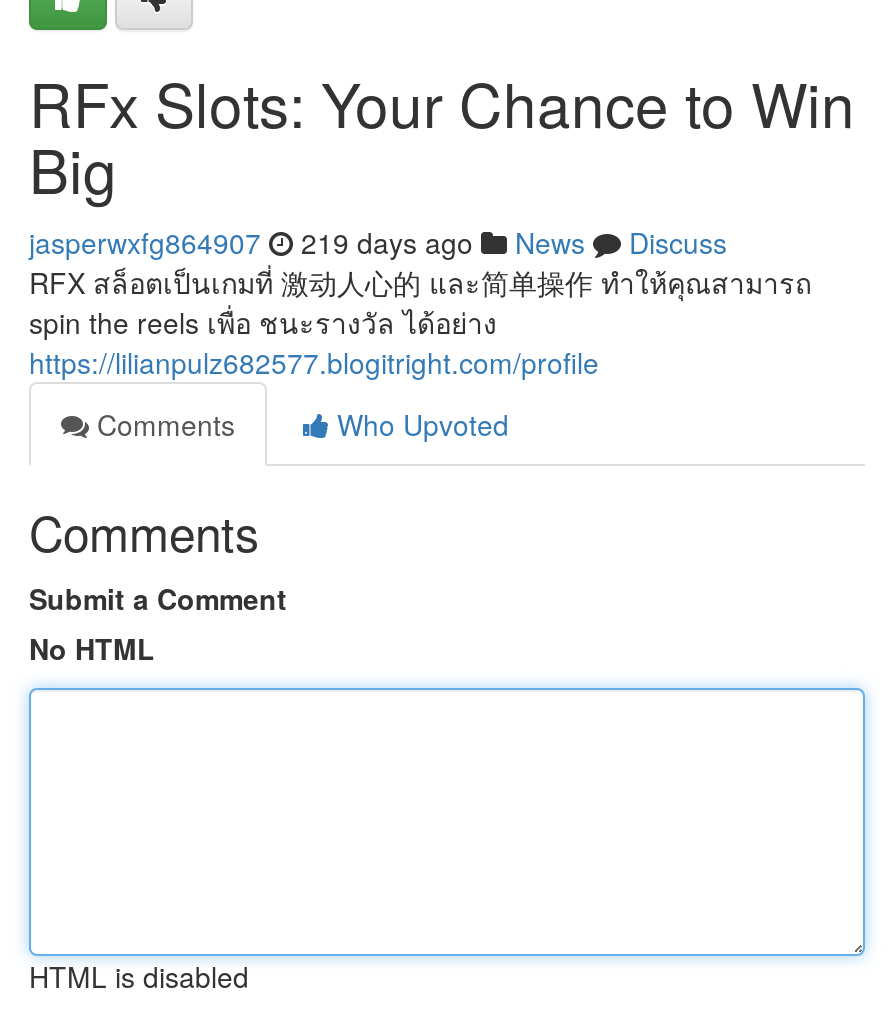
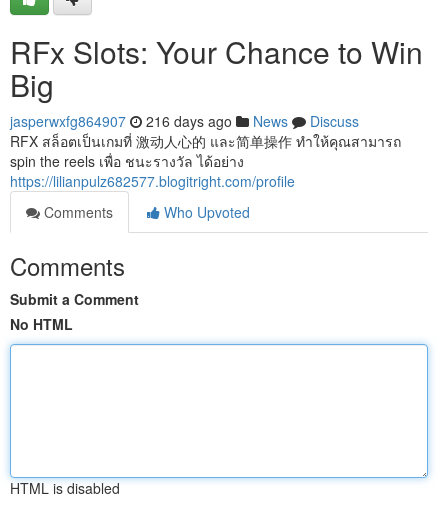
[29,222,727,262] jasperwxfg864907 219 days ago News Discuss -> [10,111,359,131] jasperwxfg864907 216 days ago News Discuss

